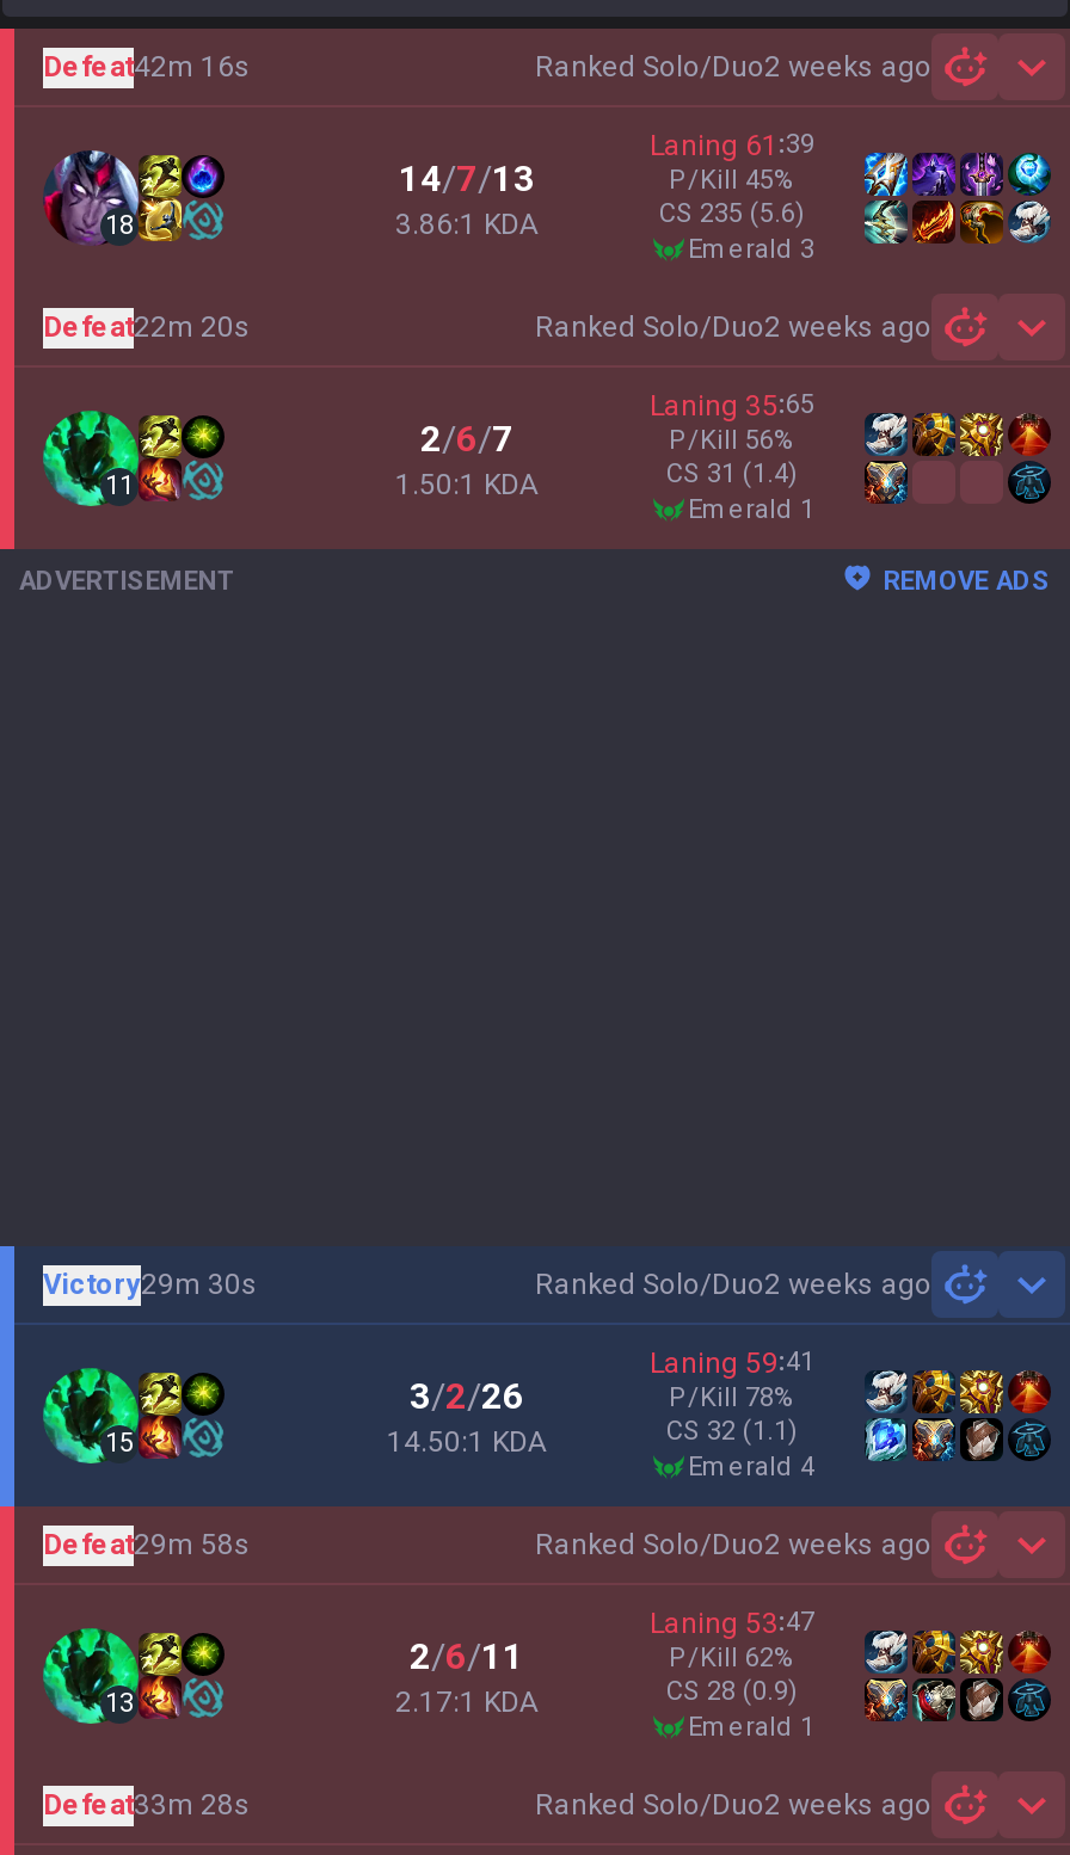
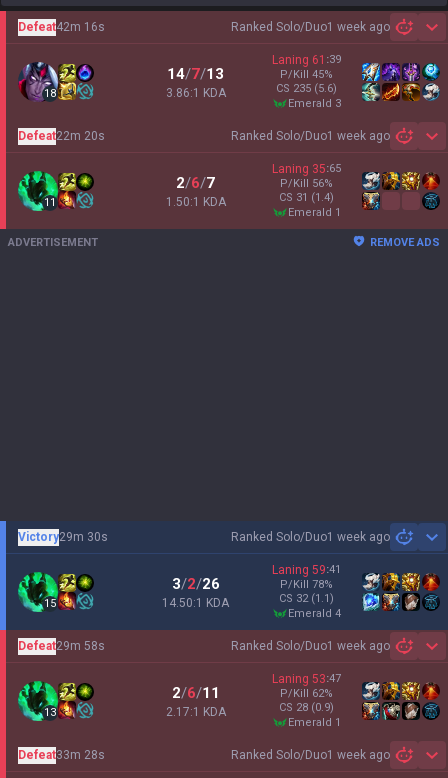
[535,49,931,84] Ranked Solo/Duo2 weeks ago -> [231,19,390,34] Ranked Solo/Duo1 week ago
[535,309,931,344] Ranked Solo/Duo2 weeks ago -> [231,128,390,143] Ranked Solo/Duo1 week ago
[535,1267,931,1301] Ranked Solo/Duo2 weeks ago -> [231,529,390,544] Ranked Solo/Duo1 week ago
[535,1527,931,1561] Ranked Solo/Duo2 weeks ago -> [231,638,390,653] Ranked Solo/Duo1 week ago
[535,1787,931,1822] Ranked Solo/Duo2 weeks ago -> [231,747,390,762] Ranked Solo/Duo1 week ago

